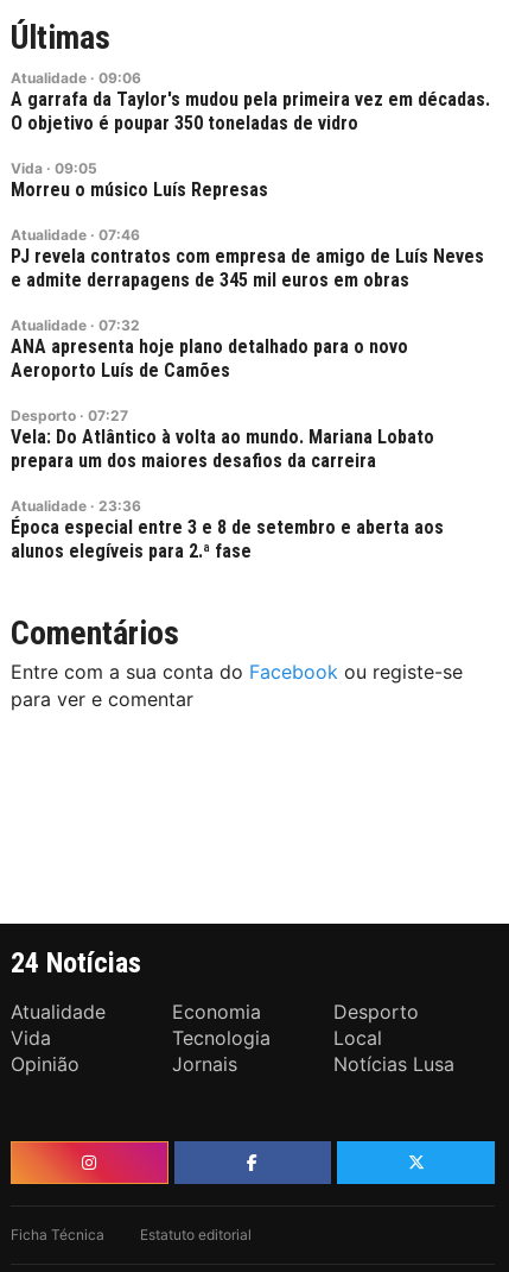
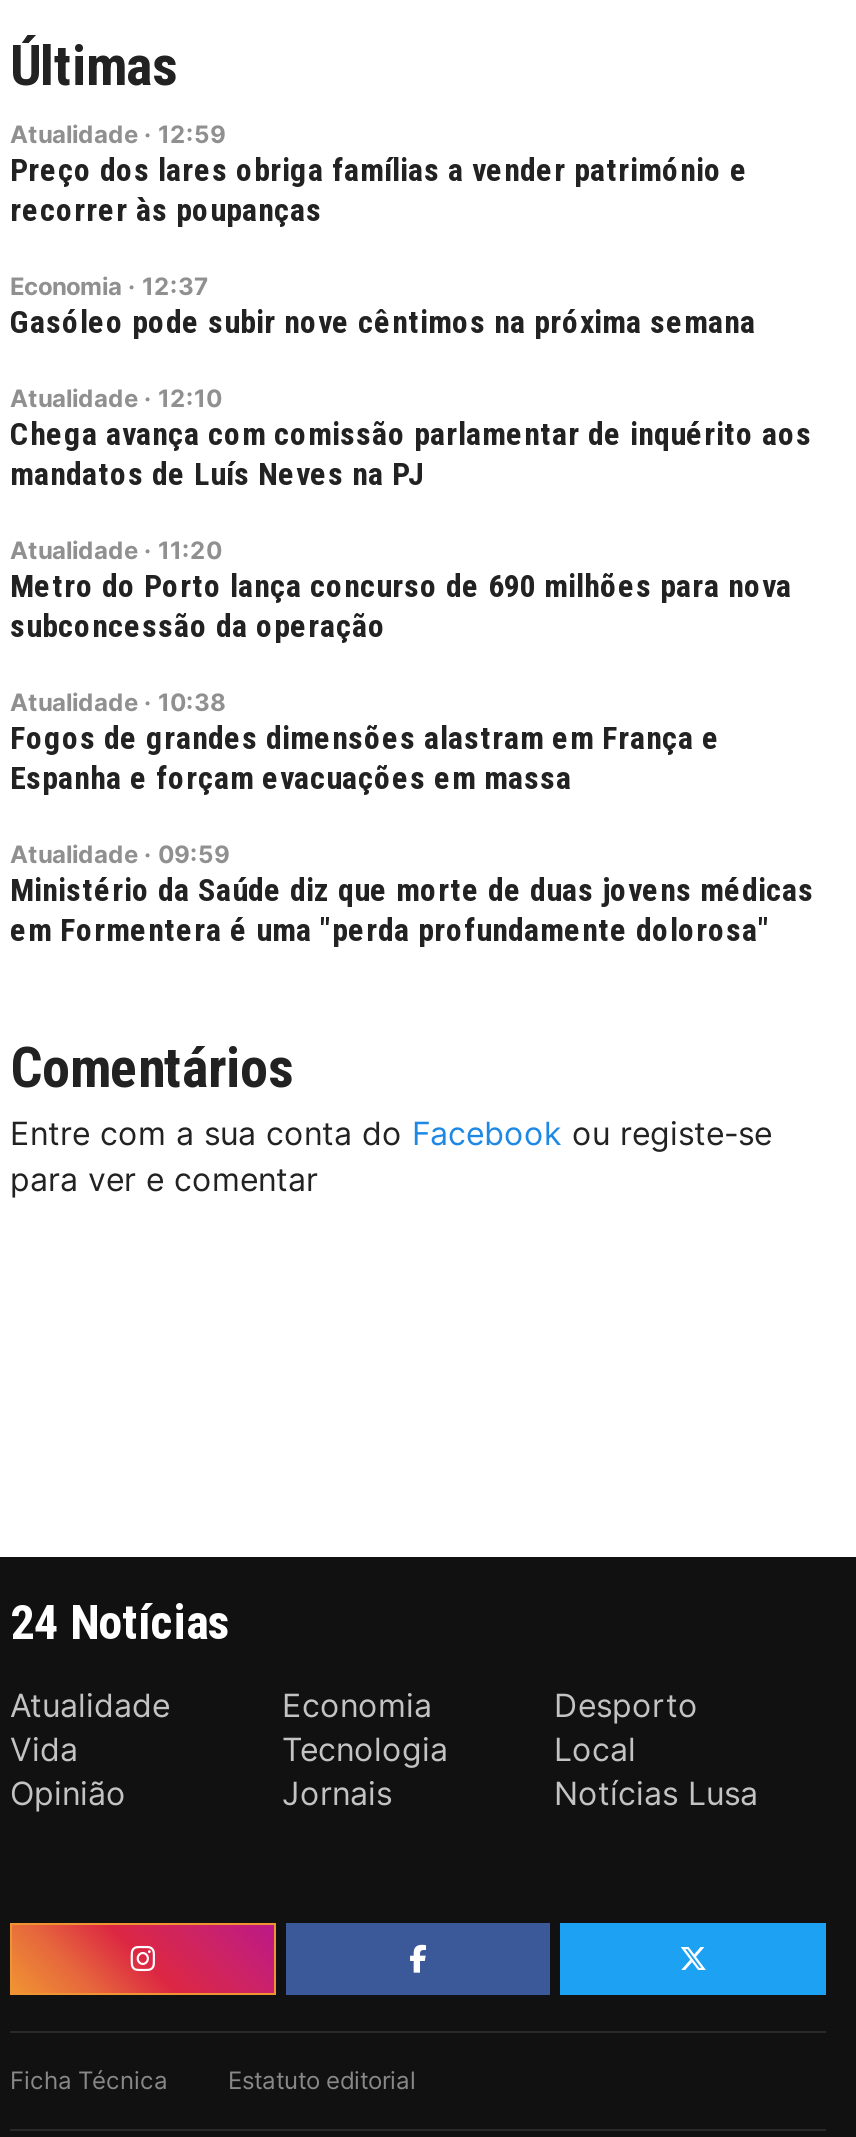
[11,69,490,134] Atualidade · 09:06 | A garrafa da Taylor's mudou pela primeira vez em décadas. | O objetivo é poupar 350 toneladas de vidro -> [10,119,748,229] Atualidade · 12:59 | Preço dos lares obriga famílias a vender património e | recorrer às poupanças
[11,159,268,201] Vida · 09:05 | Morreu o músico Luís Represas -> [10,271,756,341] Economia · 12:37 | Gasóleo pode subir nove cêntimos na próxima semana
[11,226,484,291] Atualidade · 07:46 | PJ revela contratos com empresa de amigo de Luís Neves | e admite derrapagens de 345 mil euros em obras -> [10,383,812,493] Atualidade · 12:10 | Chega avança com comissão parlamentar de inquérito aos | mandatos de Luís Neves na PJ
[11,316,408,381] Atualidade · 07:32 | ANA apresenta hoje plano detalhado para o novo | Aeroporto Luís de Camões -> [10,535,792,645] Atualidade · 11:20 | Metro do Porto lança concurso de 690 milhões para nova | subconcessão da operação
[11,406,434,472] Desporto · 07:27 | Vela: Do Atlântico à volta ao mundo. Mariana Lobato | prepara um dos maiores desafios da carreira -> [10,687,720,797] Atualidade · 10:38 | Fogos de grandes dimensões alastram em França e | Espanha e forçam evacuações em massa
[11,497,444,562] Atualidade · 23:36 | Época especial entre 3 e 8 de setembro e aberta aos | alunos elegíveis para 2.ª fase -> [10,839,814,949] Atualidade · 09:59 | Ministério da Saúde diz que morte de duas jovens médicas | em Formentera é uma "perda profundamente dolorosa"

